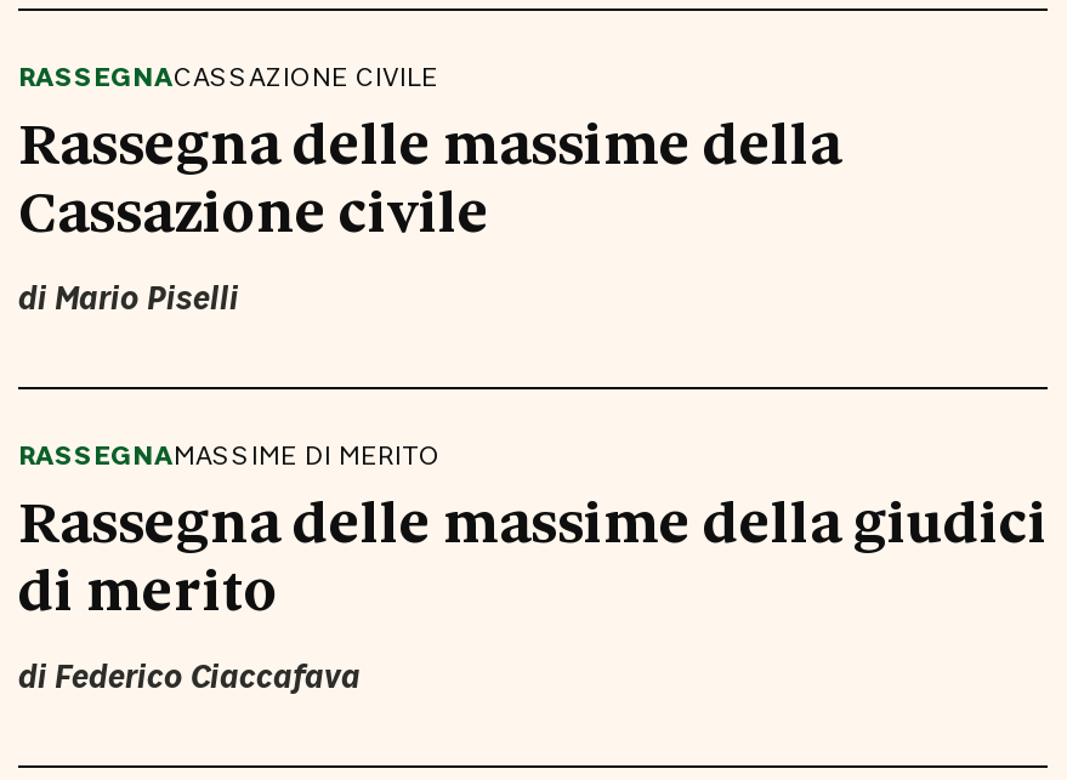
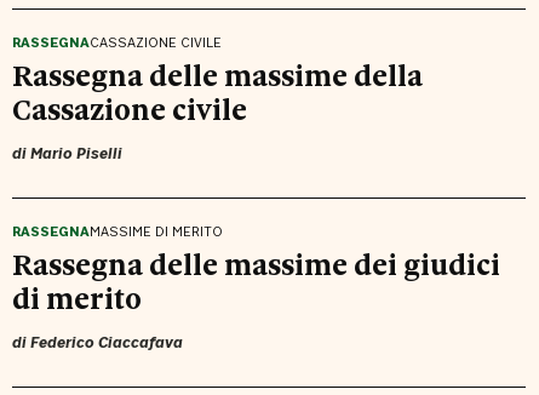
[18,477,1048,559] Rassegna delle massime della giudici -> [12,242,500,284] Rassegna delle massime dei giudici

